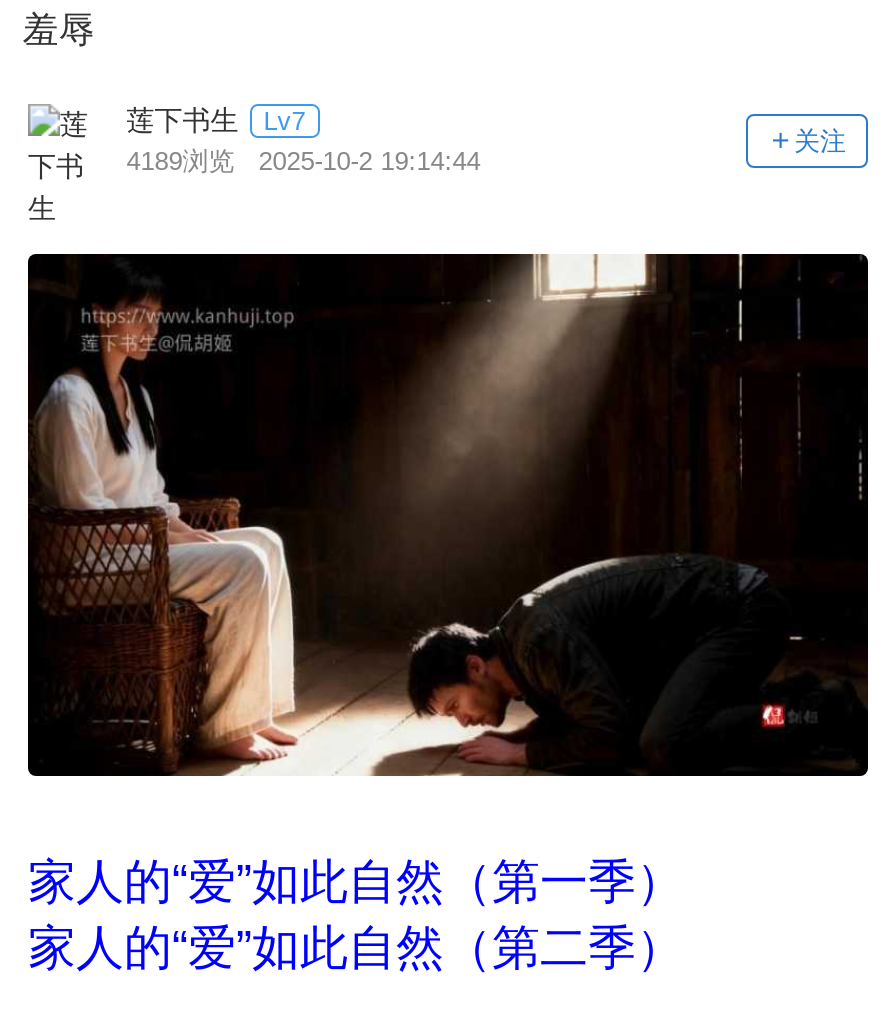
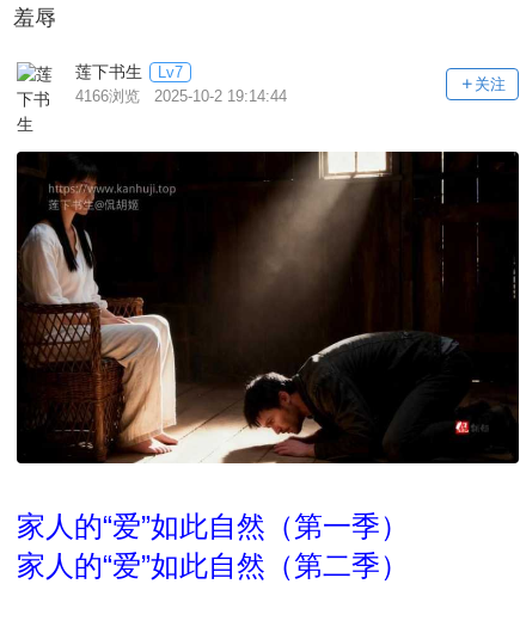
[126,147,480,177] 4189浏览 2025-10-2 19:14:44 -> [76,88,287,106] 4166浏览 2025-10-2 19:14:44

